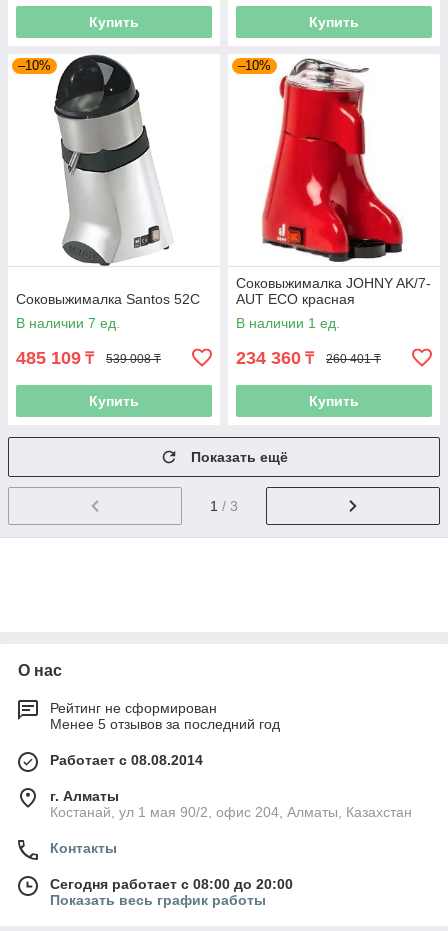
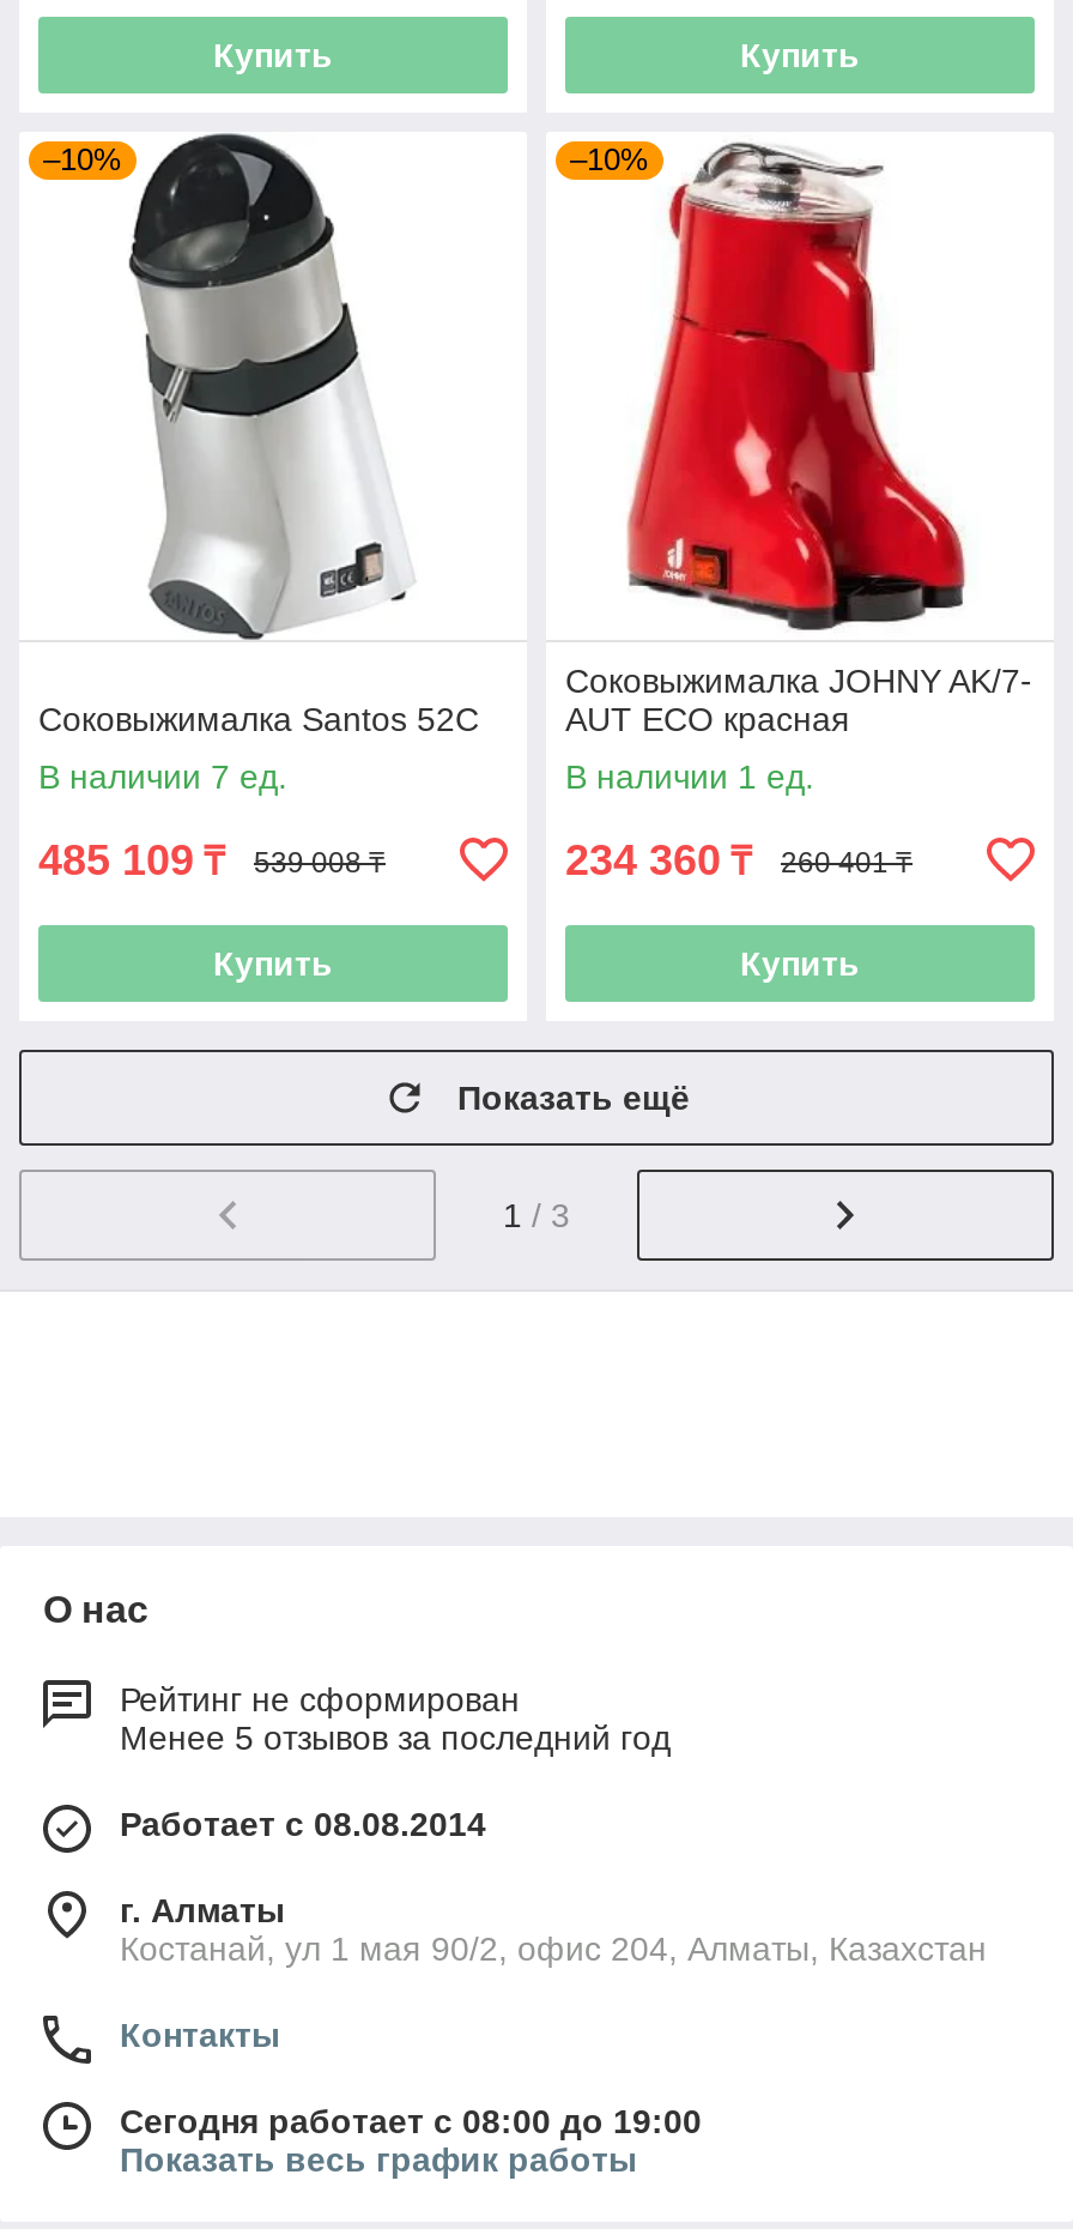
[50,876,293,892] Сегодня работает с 08:00 до 20:00 -> [120,2102,702,2140] Сегодня работает с 08:00 до 19:00

